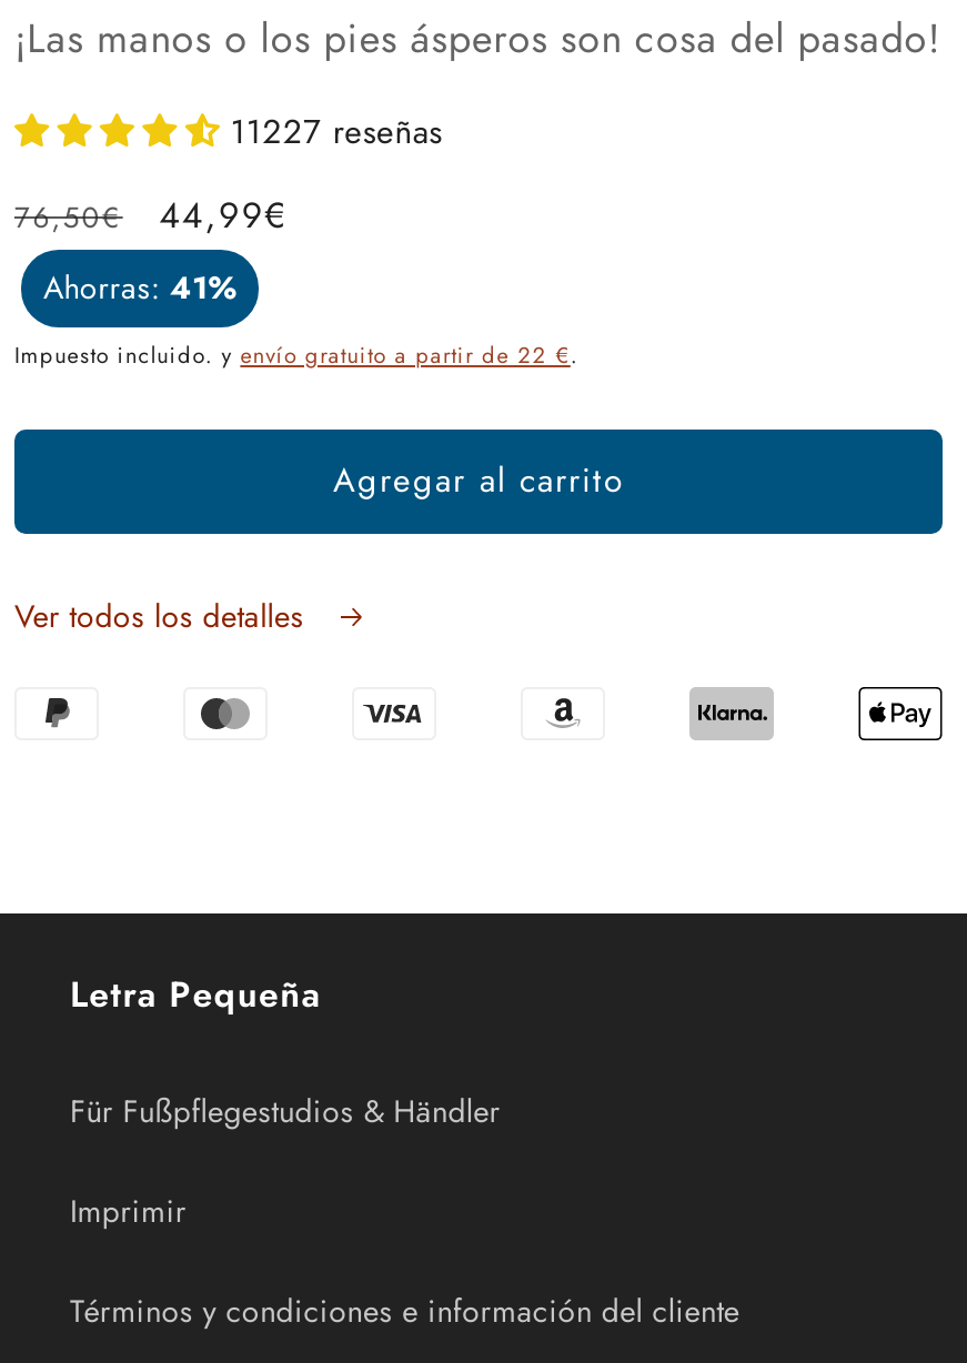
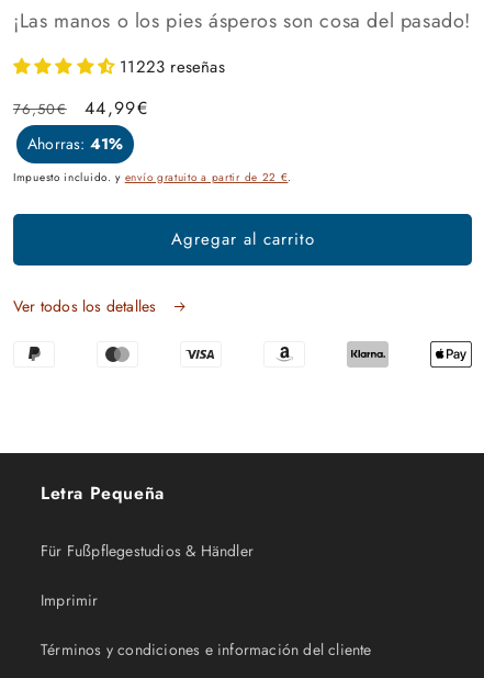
[230,107,443,156] 11227 reseñas -> [120,55,225,79] 11223 reseñas

